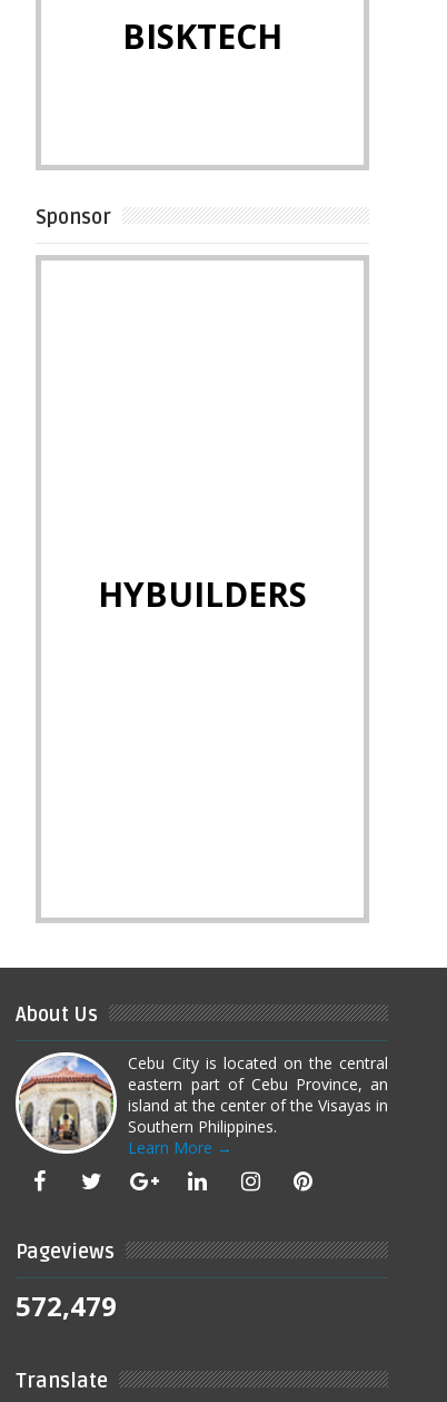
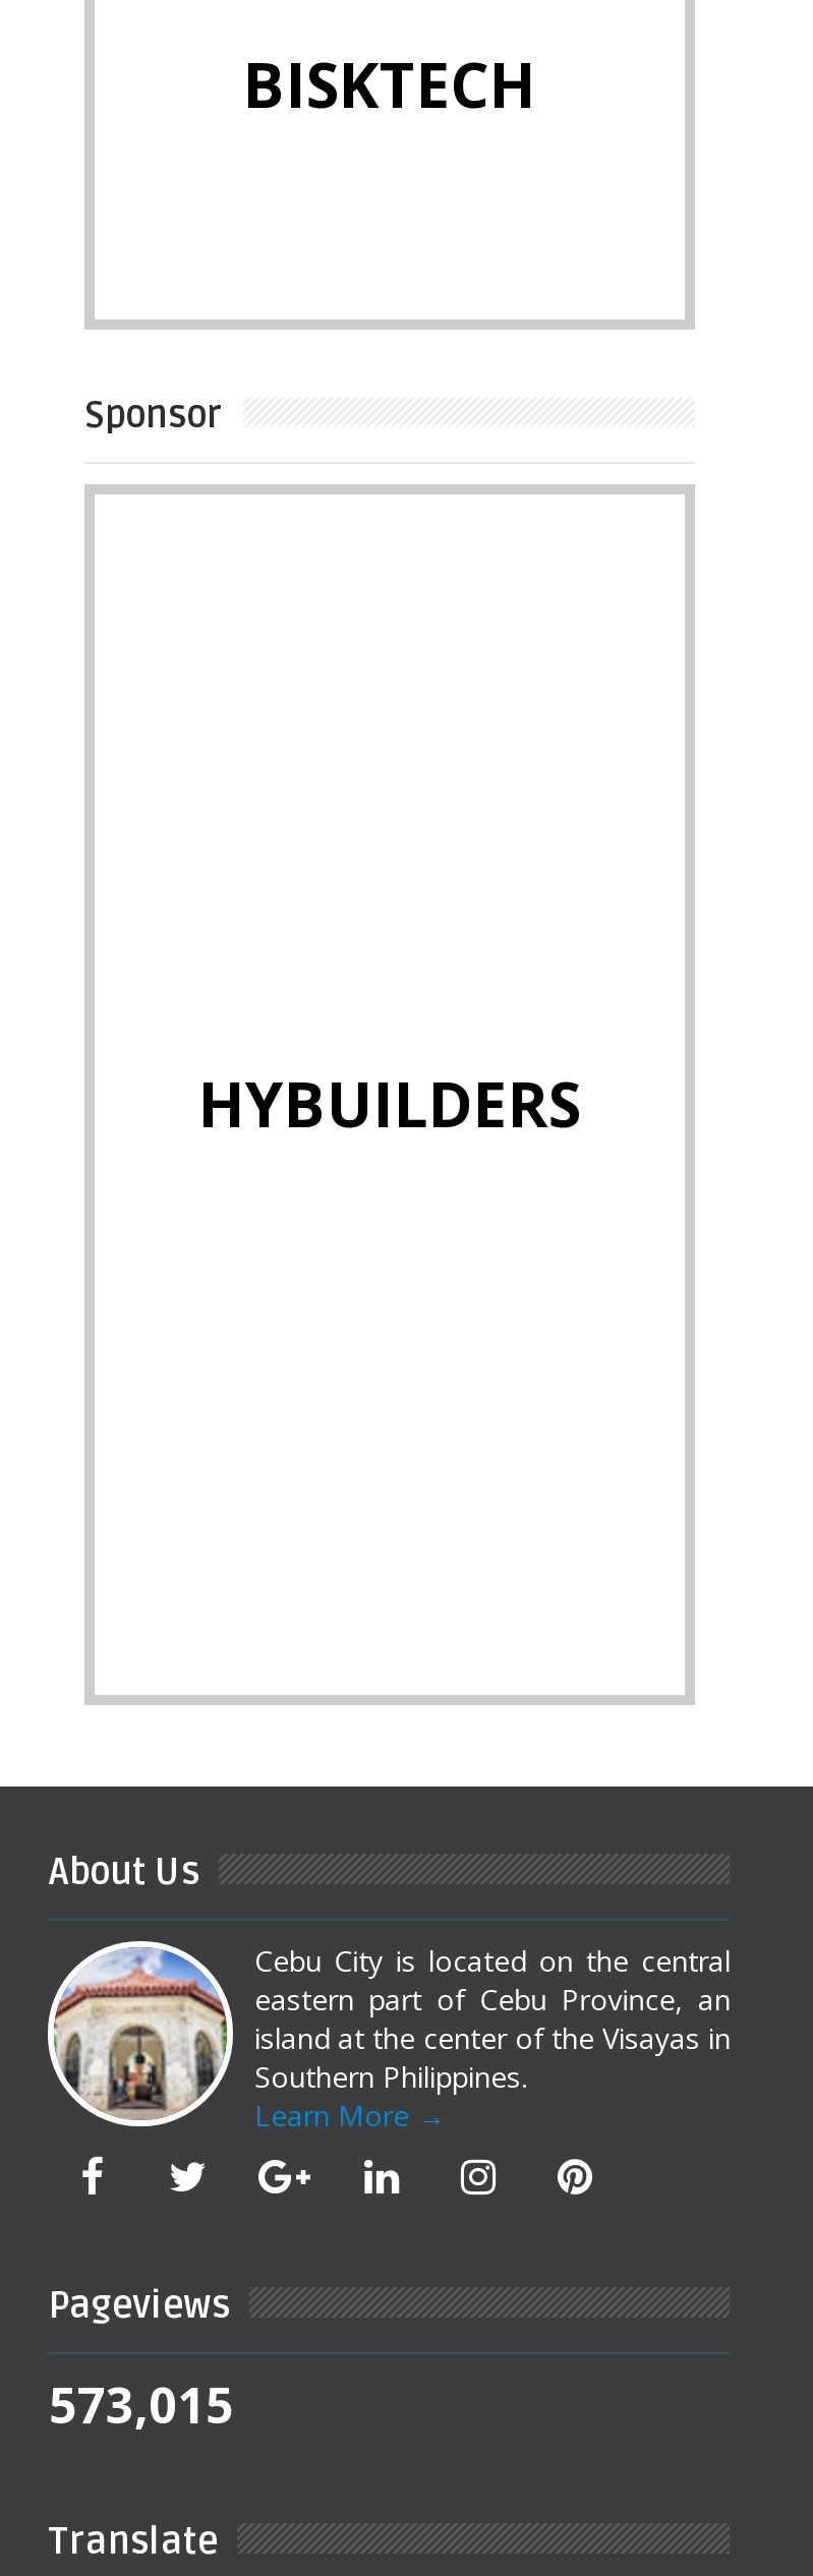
[16,1288,117,1324] 572,479 -> [49,2371,234,2438] 573,015

